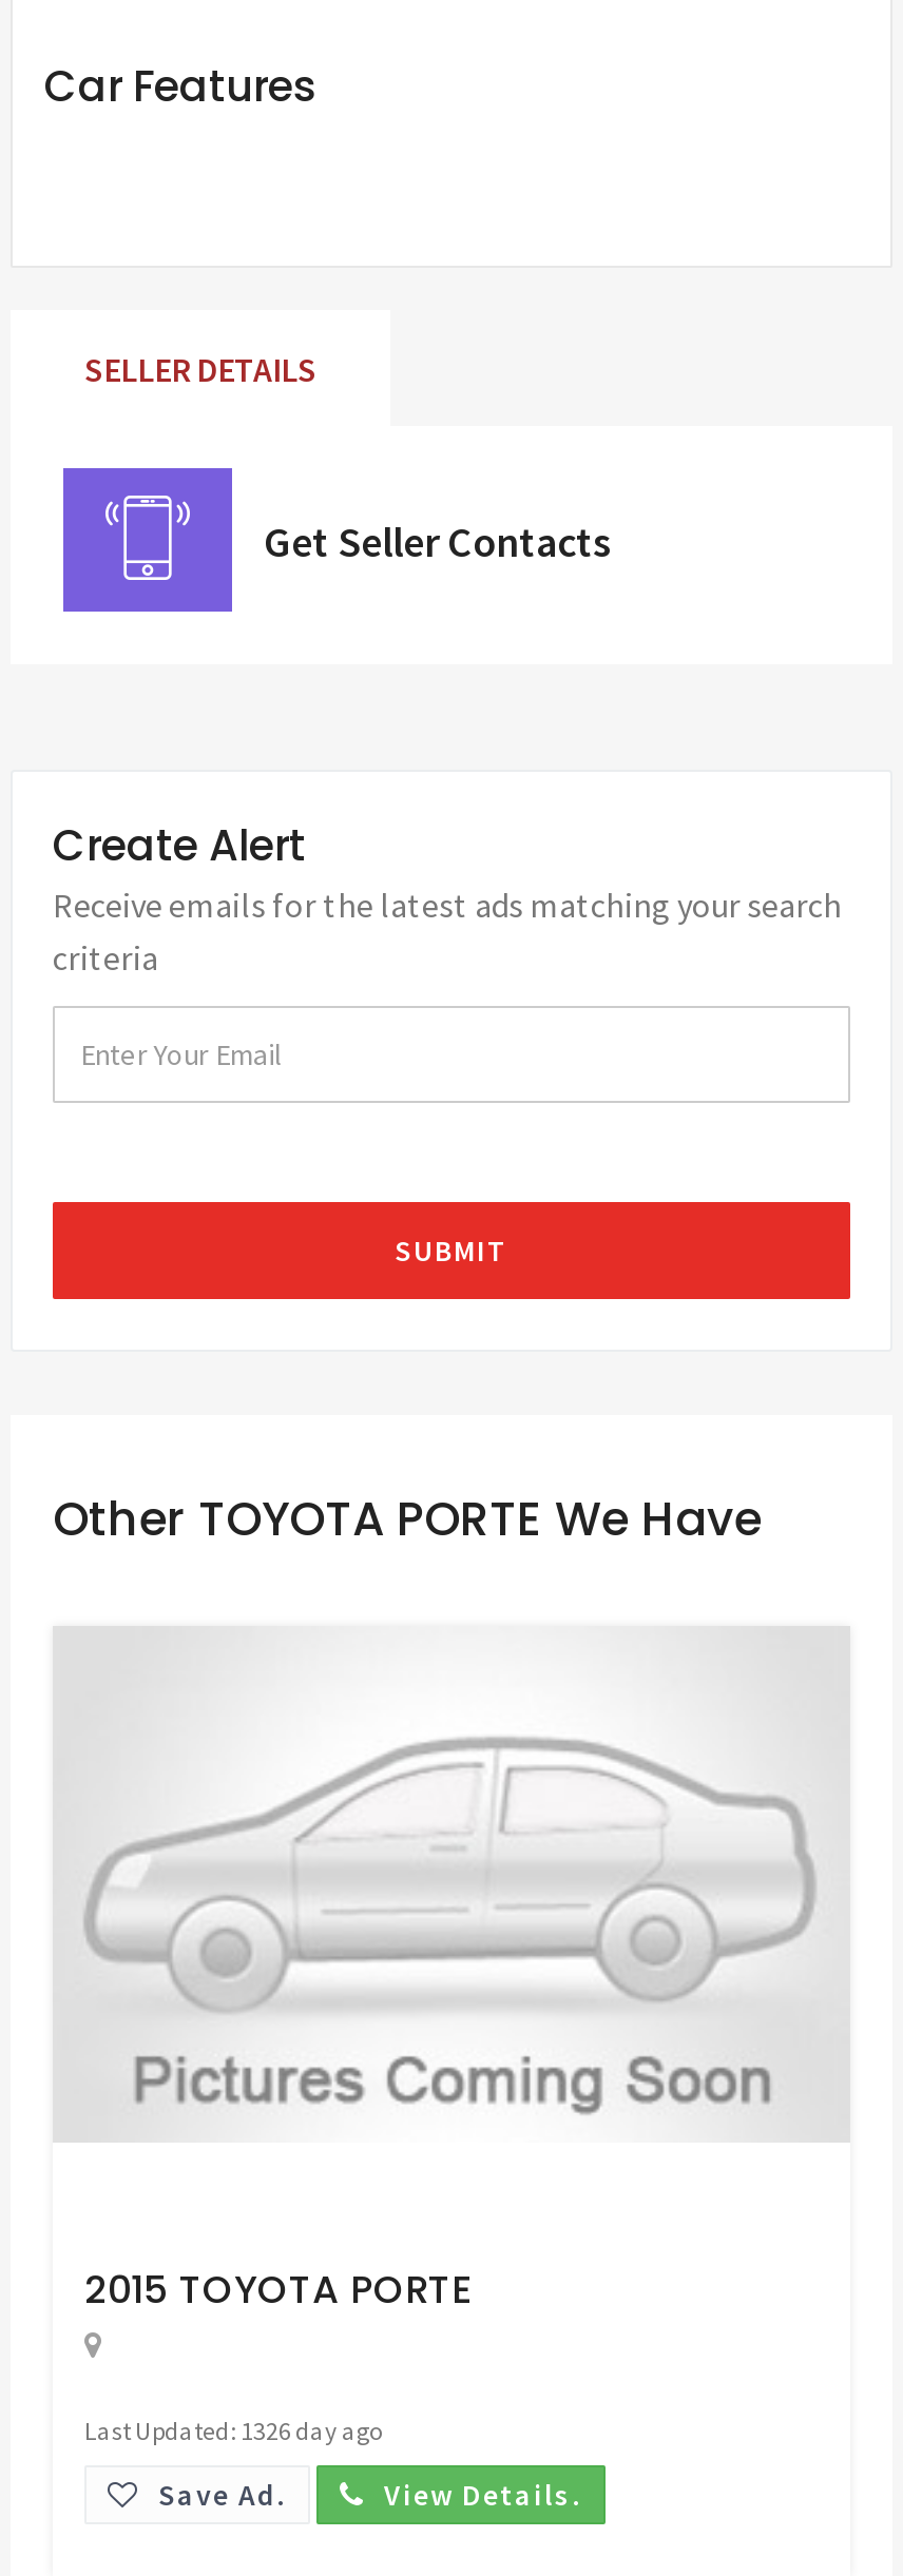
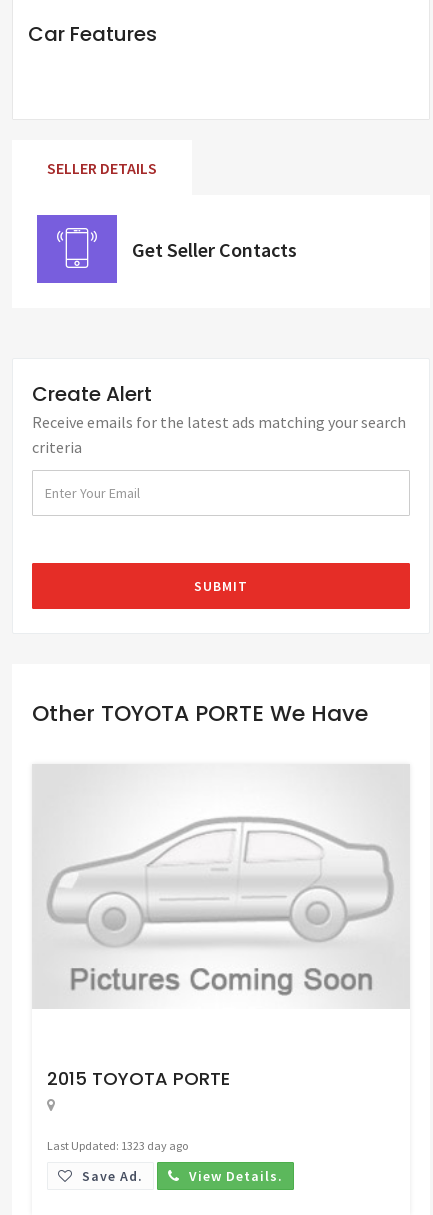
[84,2415,382,2447] Last Updated: 1326 day ago -> [47,1138,188,1153] Last Updated: 1323 day ago

